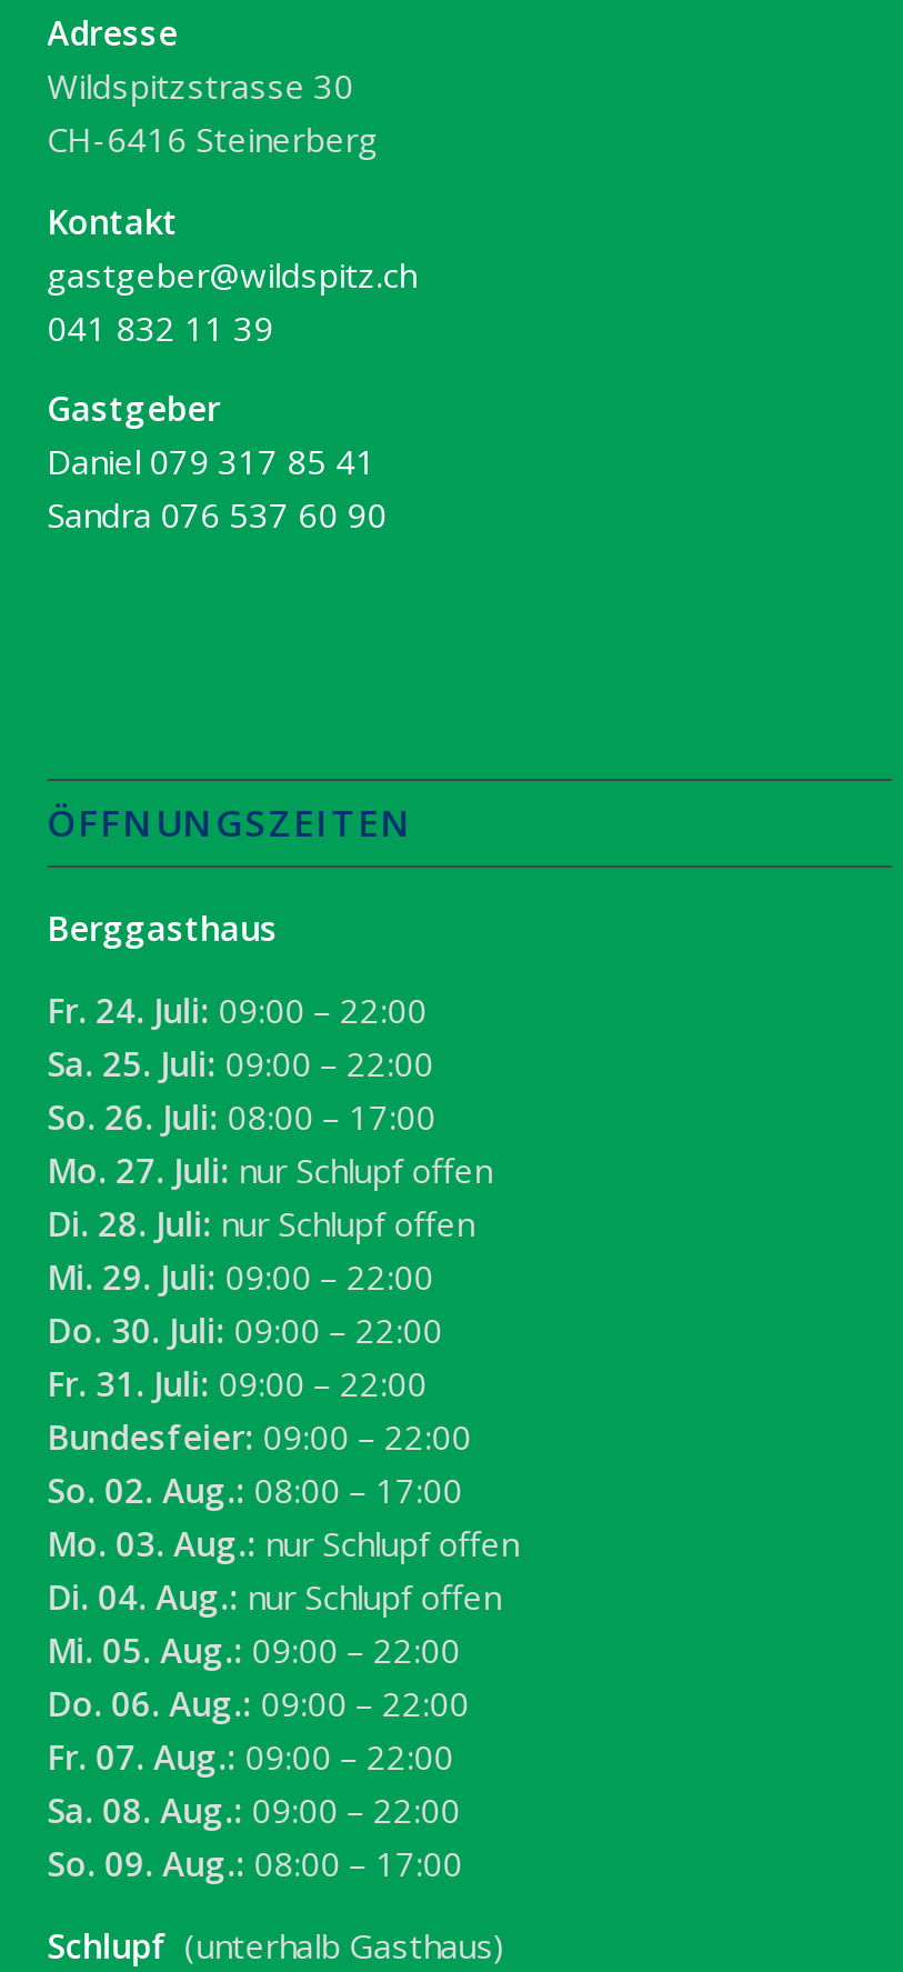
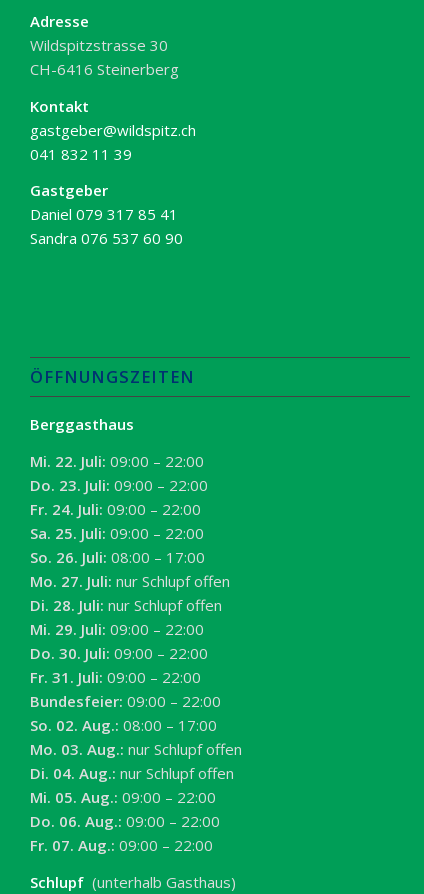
none -> [30,451,208,495] Mi. 22. Juli: 09:00 – 22:00 | Do. 23. Juli: 09:00 – 22:00
moved [47,987,518,1778] -> [30,499,242,855]: Fr. 24. Juli: 09:00 – 22:00 | Sa. 25. Juli: 09:00 – 22:00 | So. 26. Juli: 08:00 – 17:00 | ... | Do. 06. Aug.: 09:00 – 22:00 | Fr. 07. Aug.: 09:00 – 22:00
[47,1787,462,1885] Sa. 08. Aug.: 09:00 – 22:00 | So. 09. Aug.: 08:00 – 17:00 -> none

